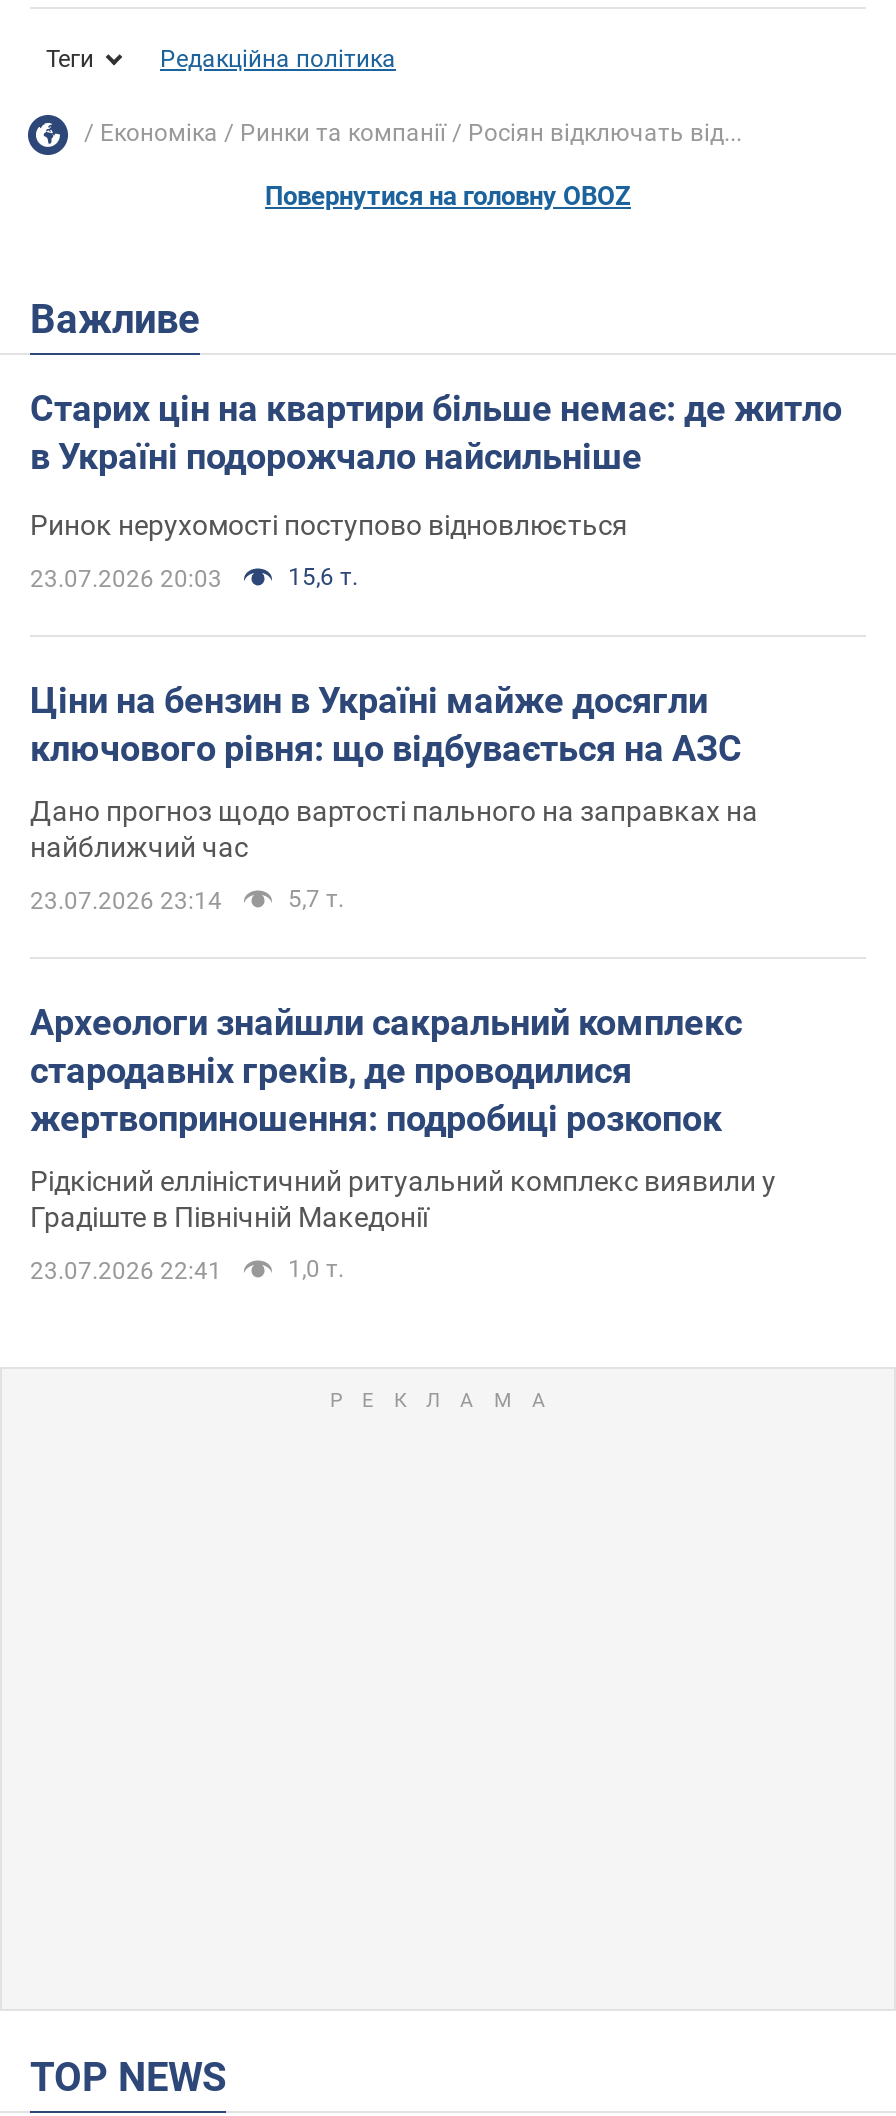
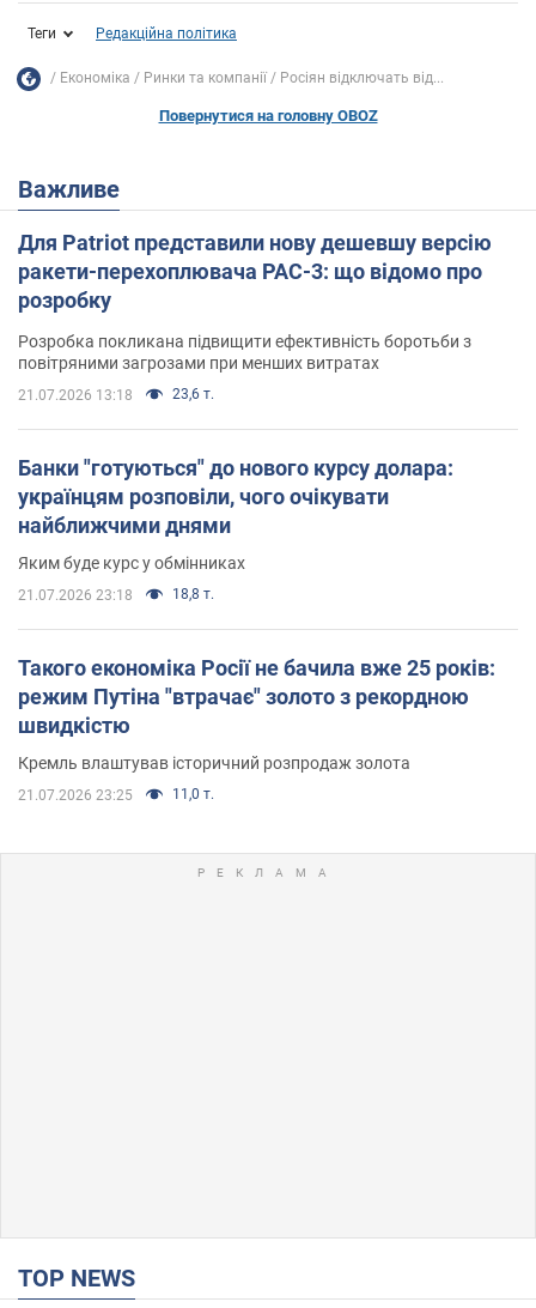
[30,386,842,476] Старих цін на квартири більше немає: де житло | в Україні подорожчало найсильніше -> [18,230,492,312] Для Patriot представили нову дешевшу версію | ракети-перехоплювача PAC-3: що відомо про | розробку
[30,508,628,540] Ринок нерухомості поступово відновлюється -> [18,331,471,372] Розробка покликана підвищити ефективність боротьби з | повітряними загрозами при менших витратах
[30,562,358,592] 23.07.2026 20:03 | 15,6 т. -> [18,385,214,403] 21.07.2026 13:18 | 23,6 т.
[30,678,742,768] Ціни на бензин в Україні майже досягли | ключового рівня: що відбувається на АЗС -> [18,455,453,537] Банки "готуються" до нового курсу долара: | українцям розповіли, чого очікувати | найближчими днями
[30,794,758,862] Дано прогноз щодо вартості пального на заправках на | найближчий час -> [18,553,245,572] Яким буде курс у обмінниках
[30,884,344,914] 23.07.2026 23:14 | 5,7 т. -> [18,585,214,603] 21.07.2026 23:18 | 18,8 т.
[30,1000,742,1138] Археологи знайшли сакральний комплекс | стародавніх греків, де проводилися | жертвоприношення: подробиці розкопок -> [18,655,495,737] Такого економіка Росії не бачила вже 25 років: | режим Путіна "втрачає" золото з рекордною | швидкістю
[30,1164,776,1232] Рідкісний елліністичний ритуальний комплекс виявили у | Градіште в Північній Македонії -> [18,753,410,772] Кремль влаштував історичний розпродаж золота
[30,1254,344,1284] 23.07.2026 22:41 | 1,0 т. -> [18,785,214,803] 21.07.2026 23:25 | 11,0 т.

